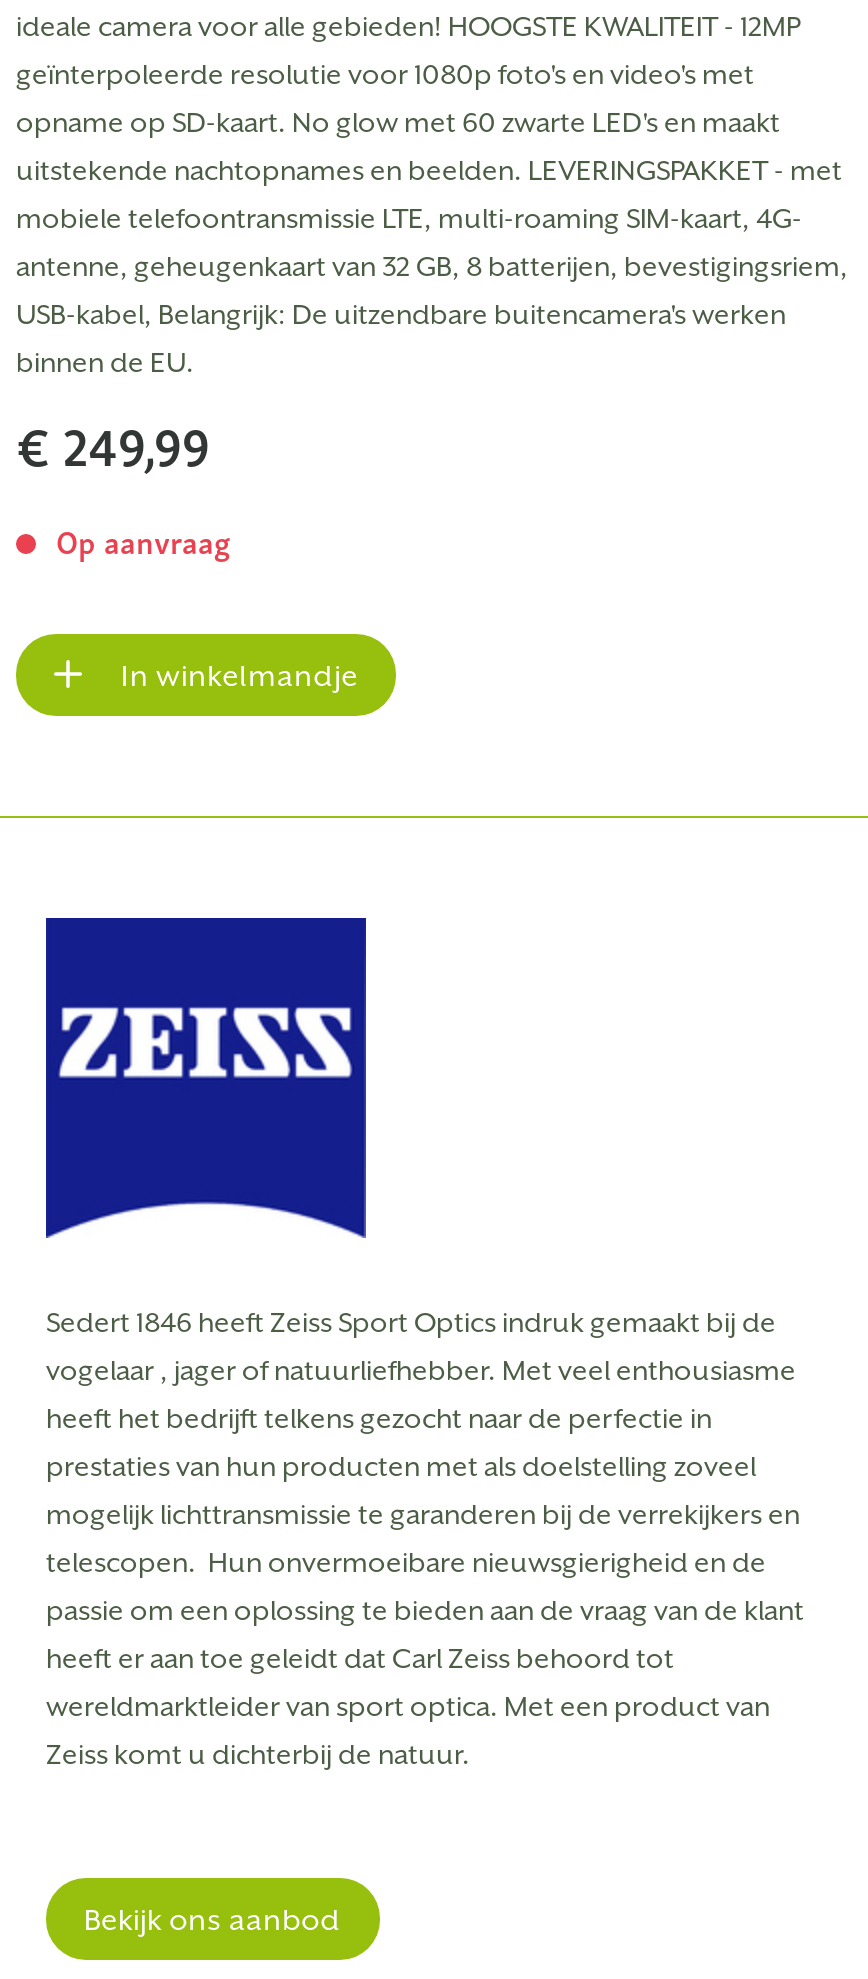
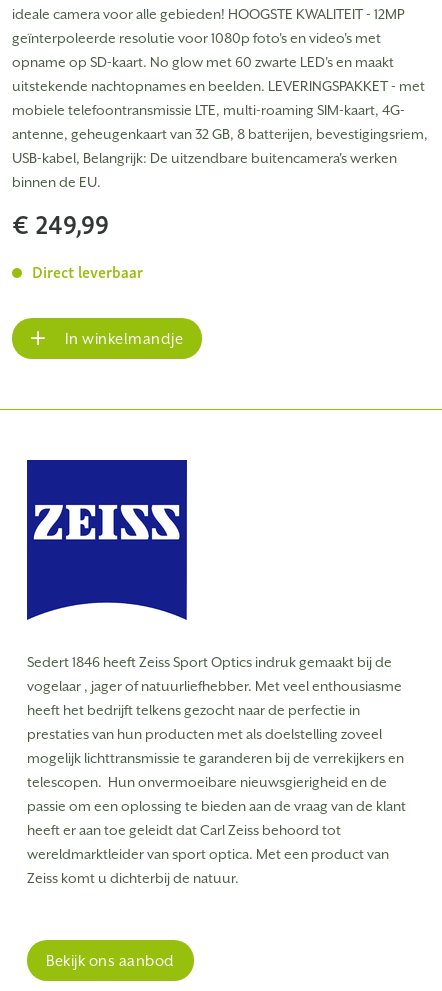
[56,514,230,566] Op aanvraag -> [32,258,143,284] Direct leverbaar

